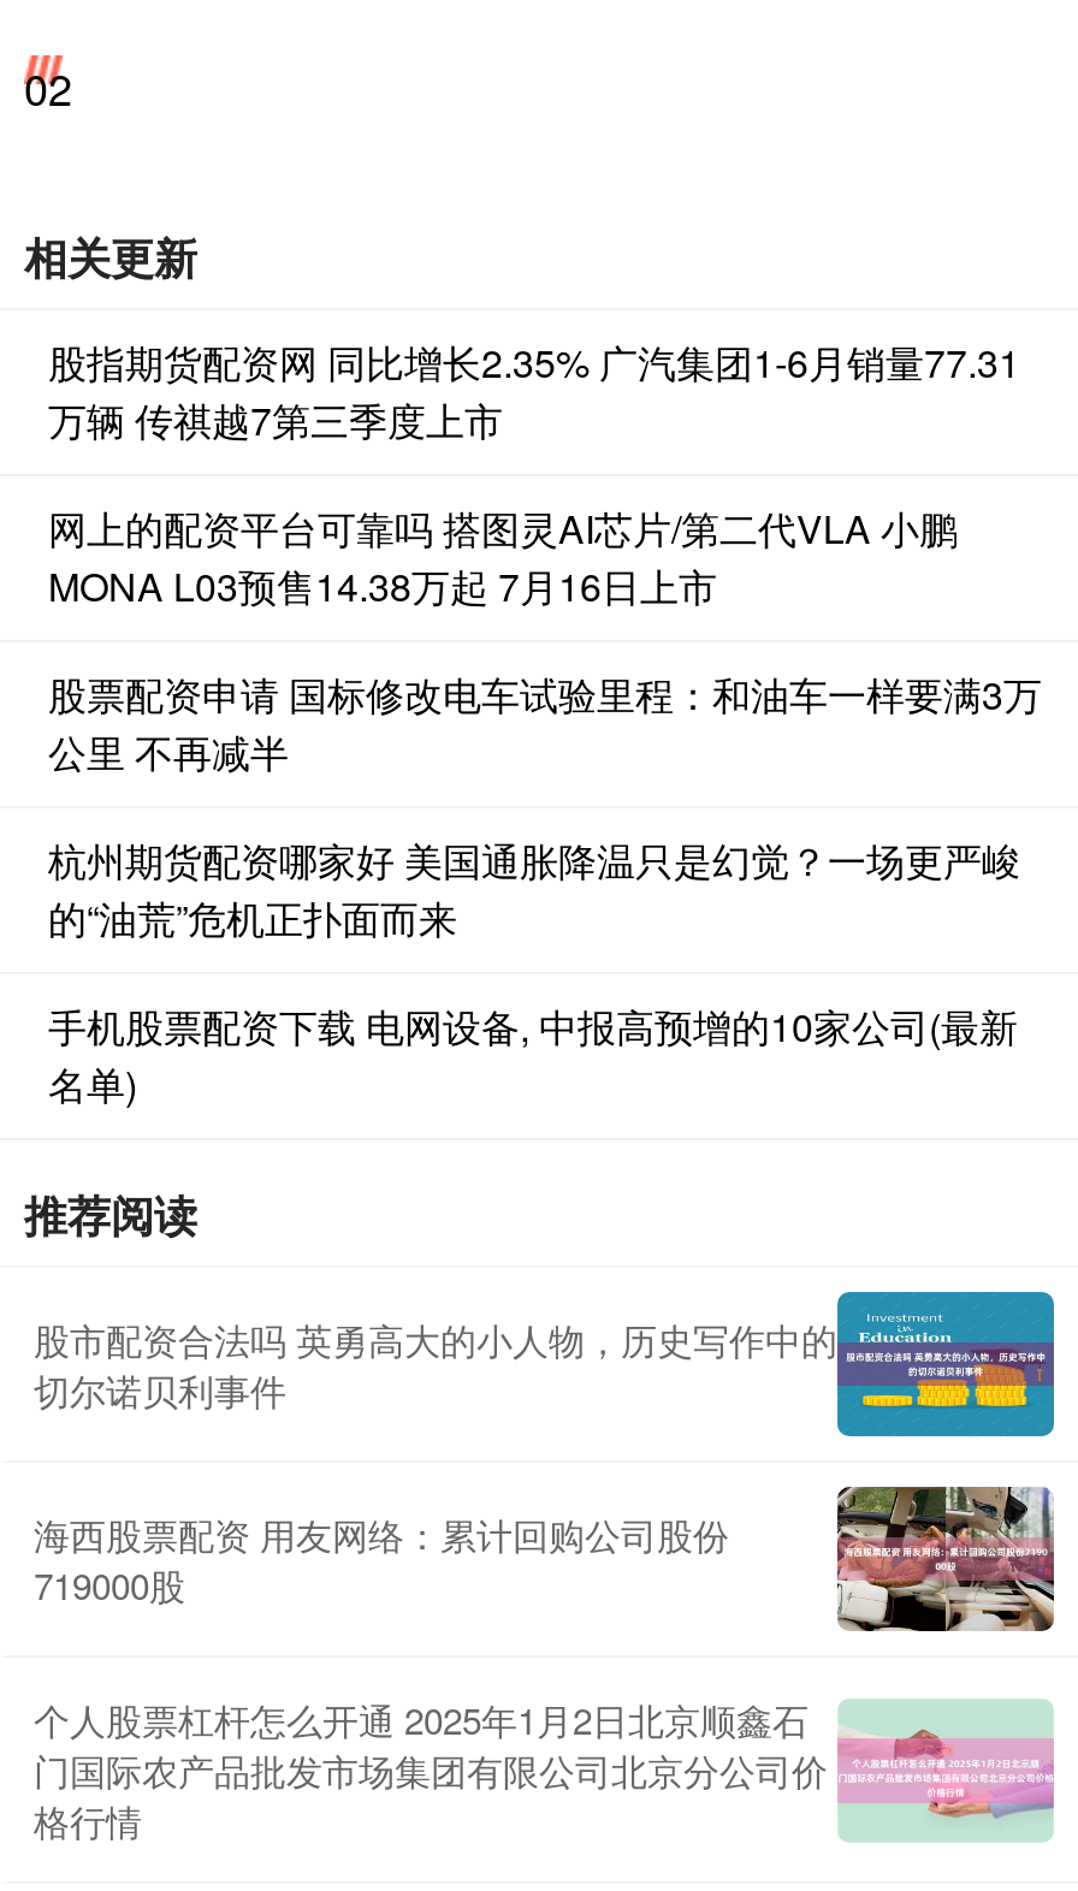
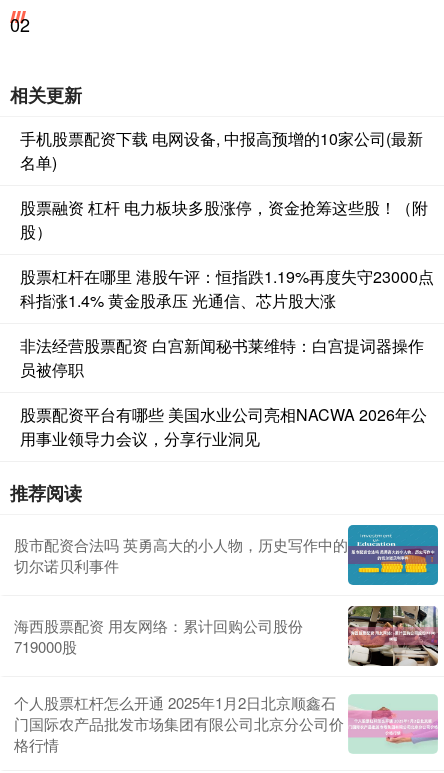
[48,335,1042,946] 股指期货配资网 同比增长2.35% 广汽集团1-6月销量77.31 | 万辆 传祺越7第三季度上市 | 网上的配资平台可靠吗 搭图灵AI芯片/第二代VLA 小鹏 | MONA L03预售14.38万起 7月16日上市 | 股票配资申请 国标修改电车试验里程：和油车一样要满3万 | 公里 不再减半 | 杭州期货配资哪家好 美国通胀降温只是幻觉？一场更严峻 | 的“油荒”危机正扑面而来 -> none
moved [48,999,1018,1112] -> [20,127,423,174]: 手机股票配资下载 电网设备, 中报高预增的10家公司(最新 | 名单)
none -> [20,196,434,450] 股票融资 杠杆 电力板块多股涨停，资金抢筹这些股！（附 | 股） | 股票杠杆在哪里 港股午评：恒指跌1.19%再度失守23000点 | 科指涨1.4% 黄金股承压 光通信、芯片股大涨 | 非法经营股票配资 白宫新闻秘书莱维特：白宫提词器操作 | 员被停职 | 股票配资平台有哪些 美国水业公司亮相NACWA 2026年公 | 用事业领导力会议，分享行业洞见

